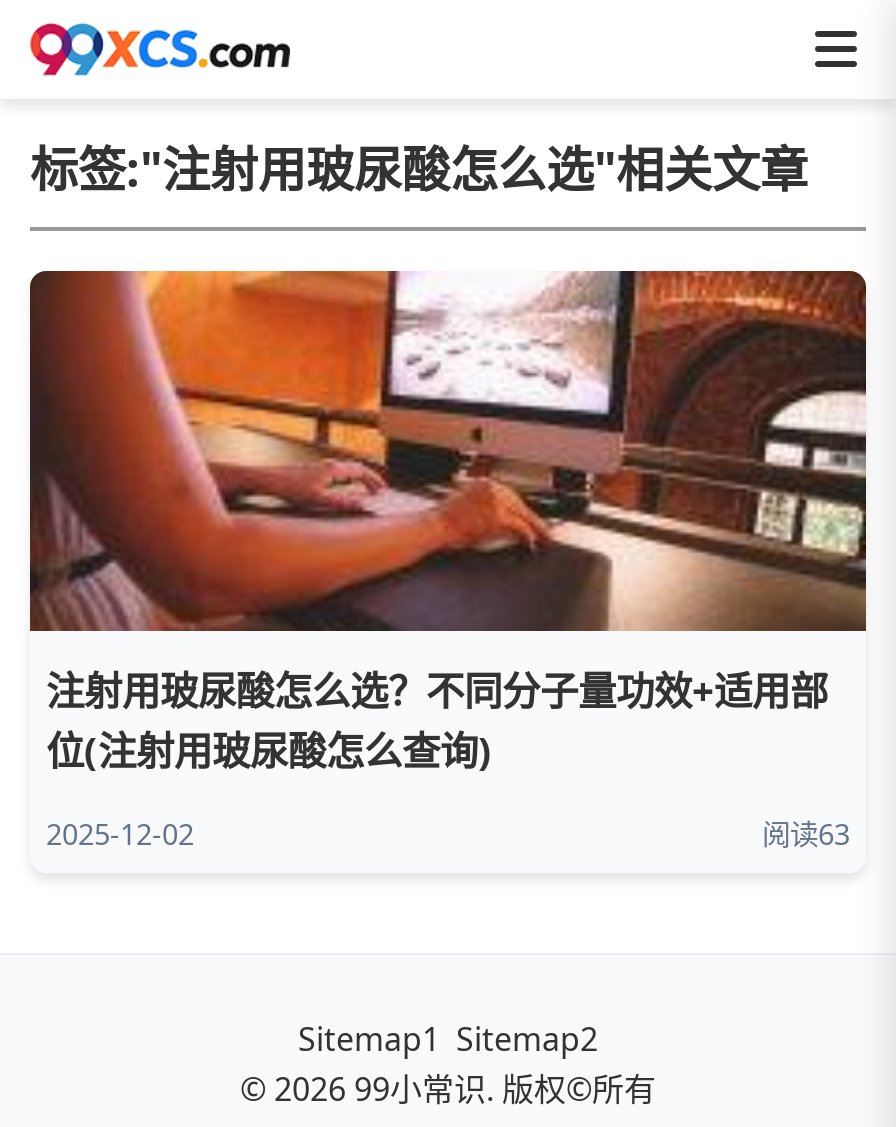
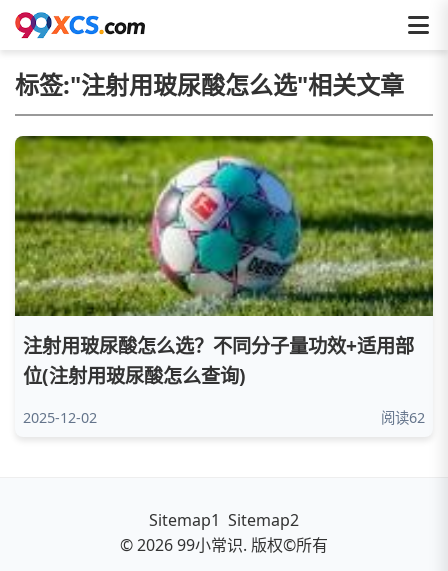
[28,269,868,633] [image] -> [14,135,434,317] [image]
[762,815,850,853] 阅读63 -> [381,408,425,427] 阅读62

